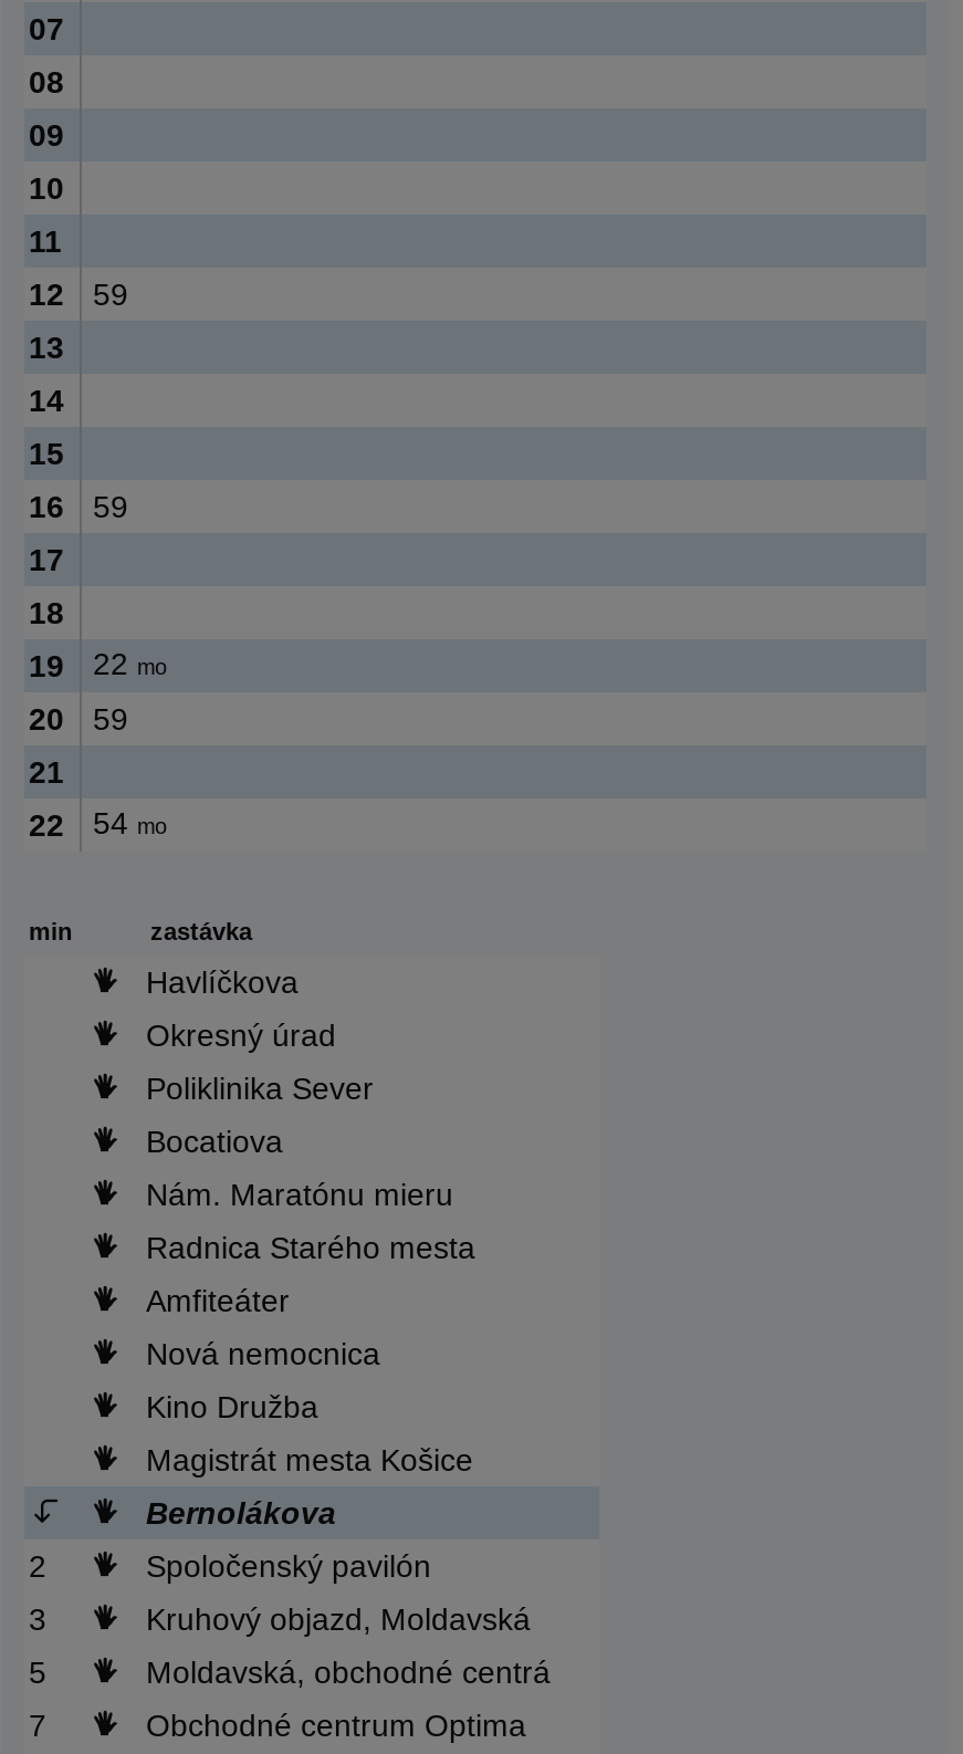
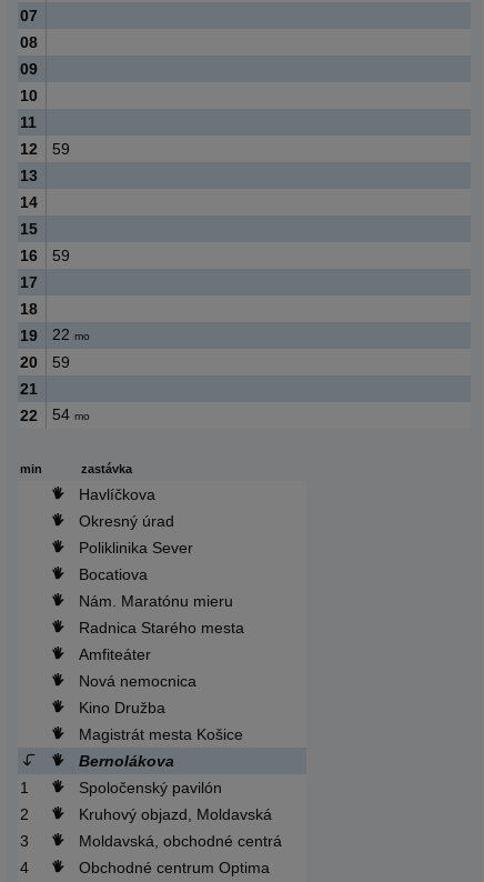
[29,1549,46,1585] 2 -> [20,779,29,797] 1
[29,1602,46,1638] 3 -> [20,806,29,824] 2
[29,1655,46,1691] 5 -> [20,832,29,850] 3
[29,1708,46,1744] 7 -> [20,859,29,877] 4

